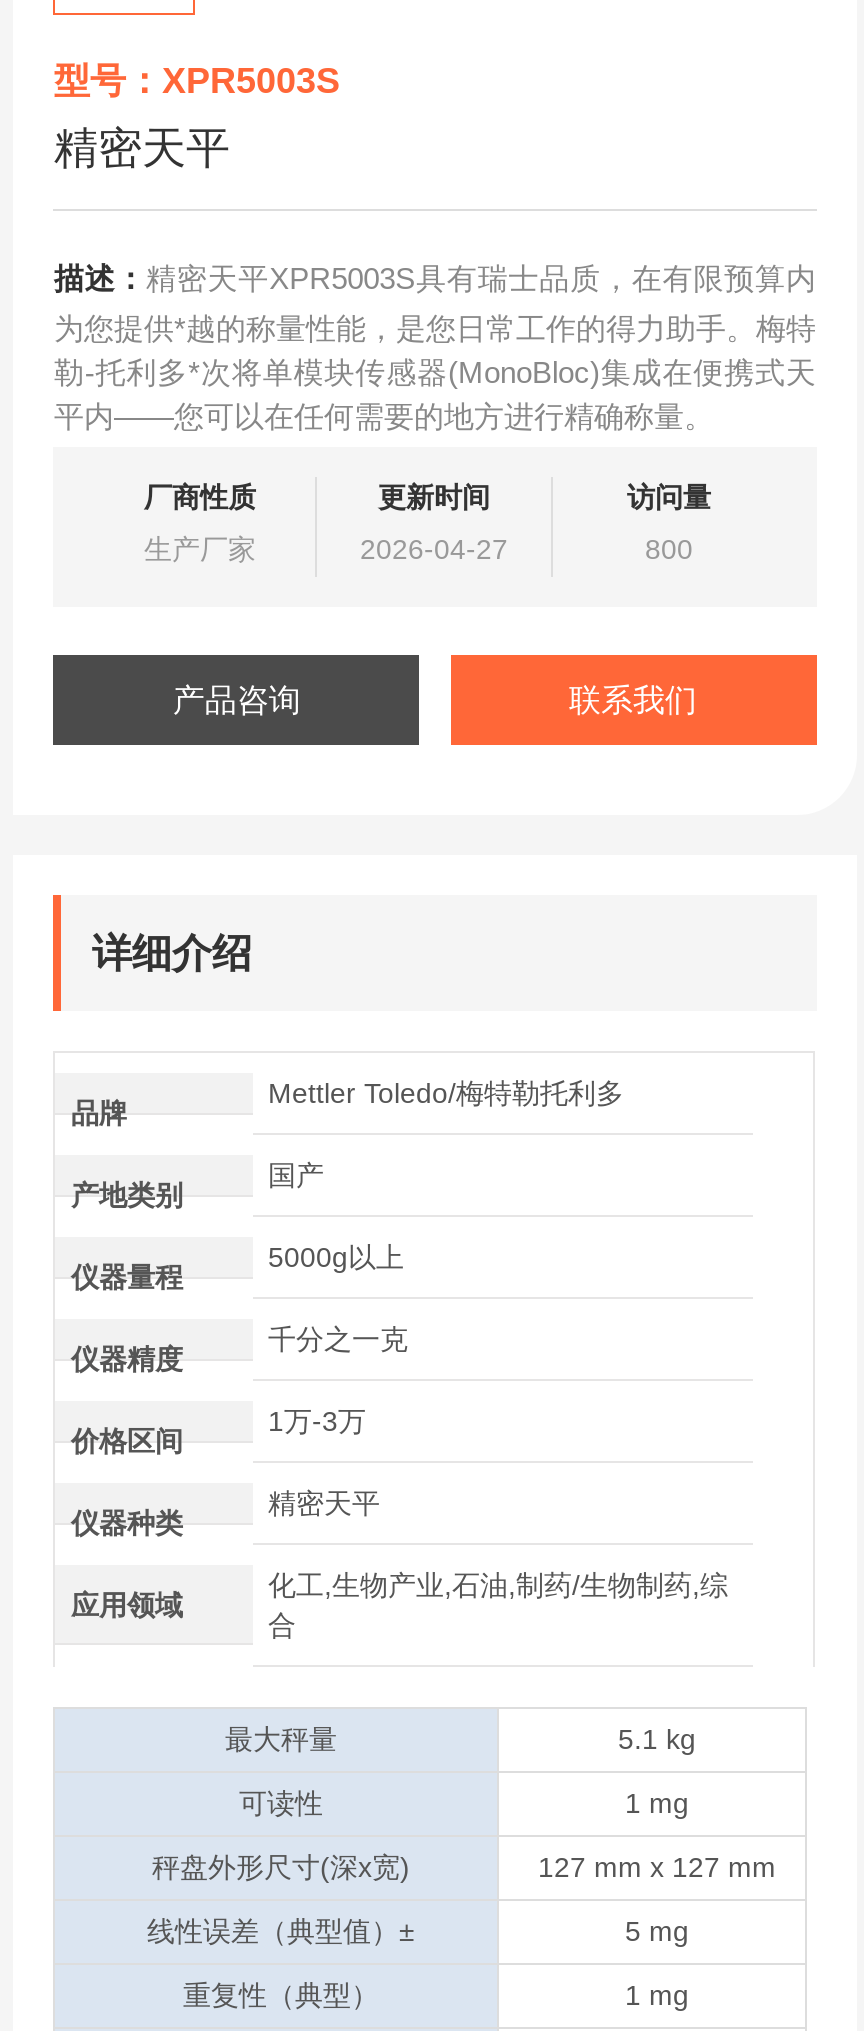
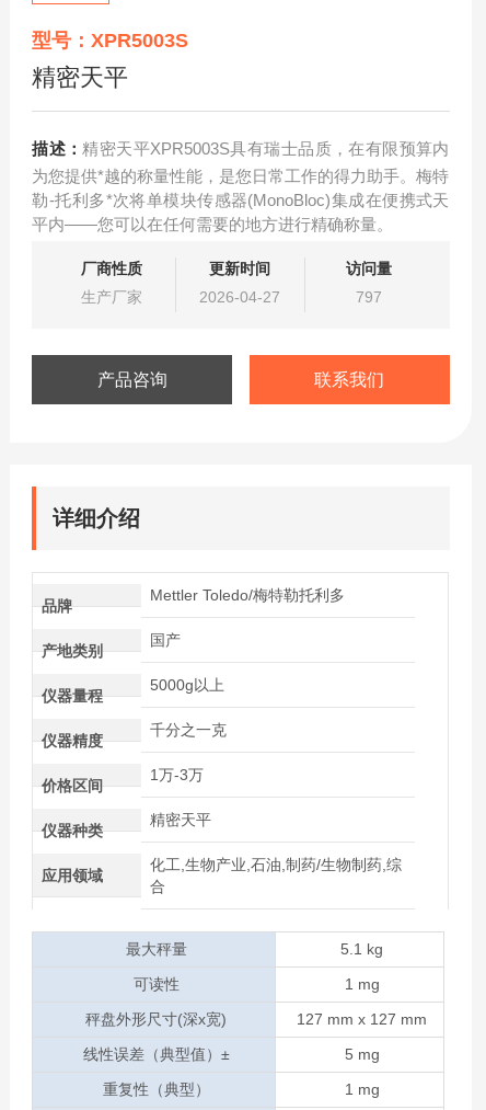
[645,532,693,564] 800 -> [356,288,382,305] 797

